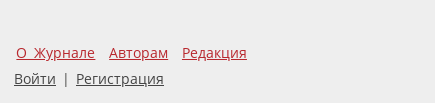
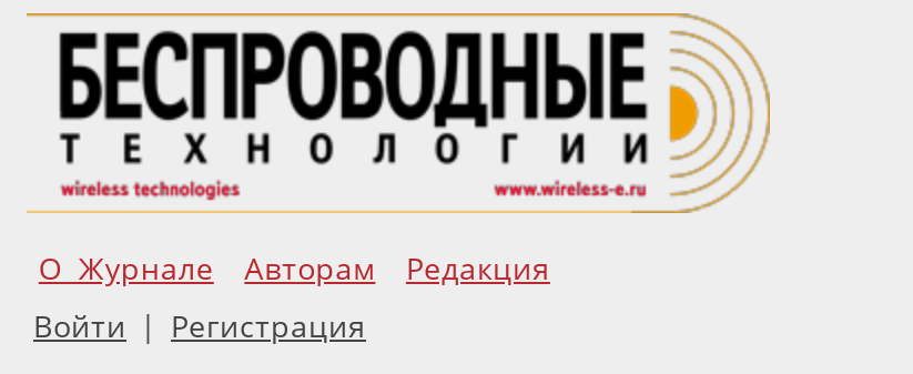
none -> [27,11,772,215] [image]

